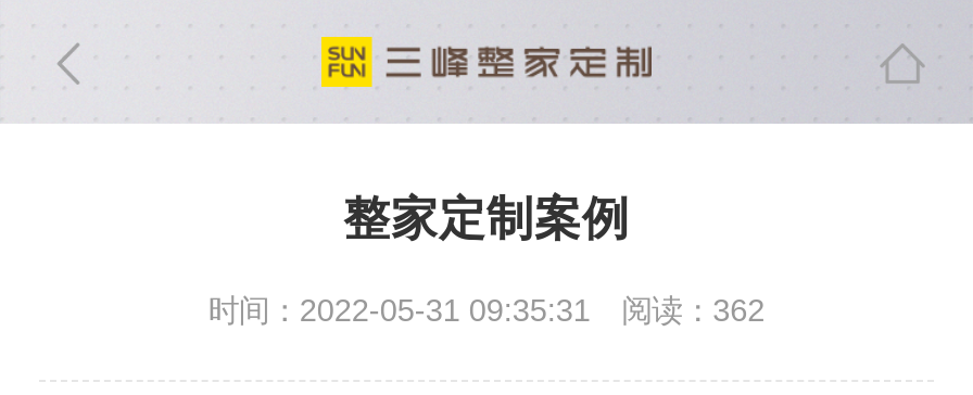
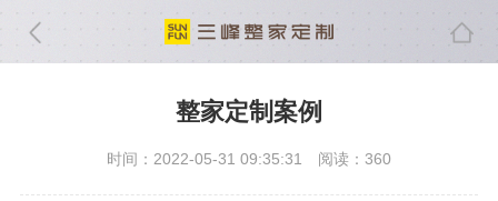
[208,292,765,327] 时间：2022-05-31 09:35:31 阅读：362 -> [106,149,392,167] 时间：2022-05-31 09:35:31 阅读：360

